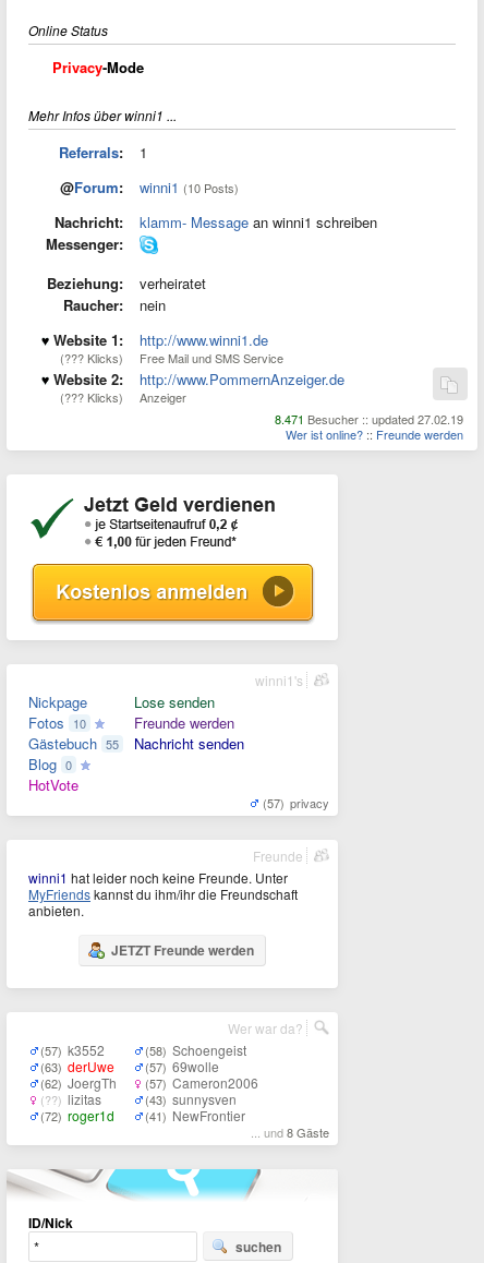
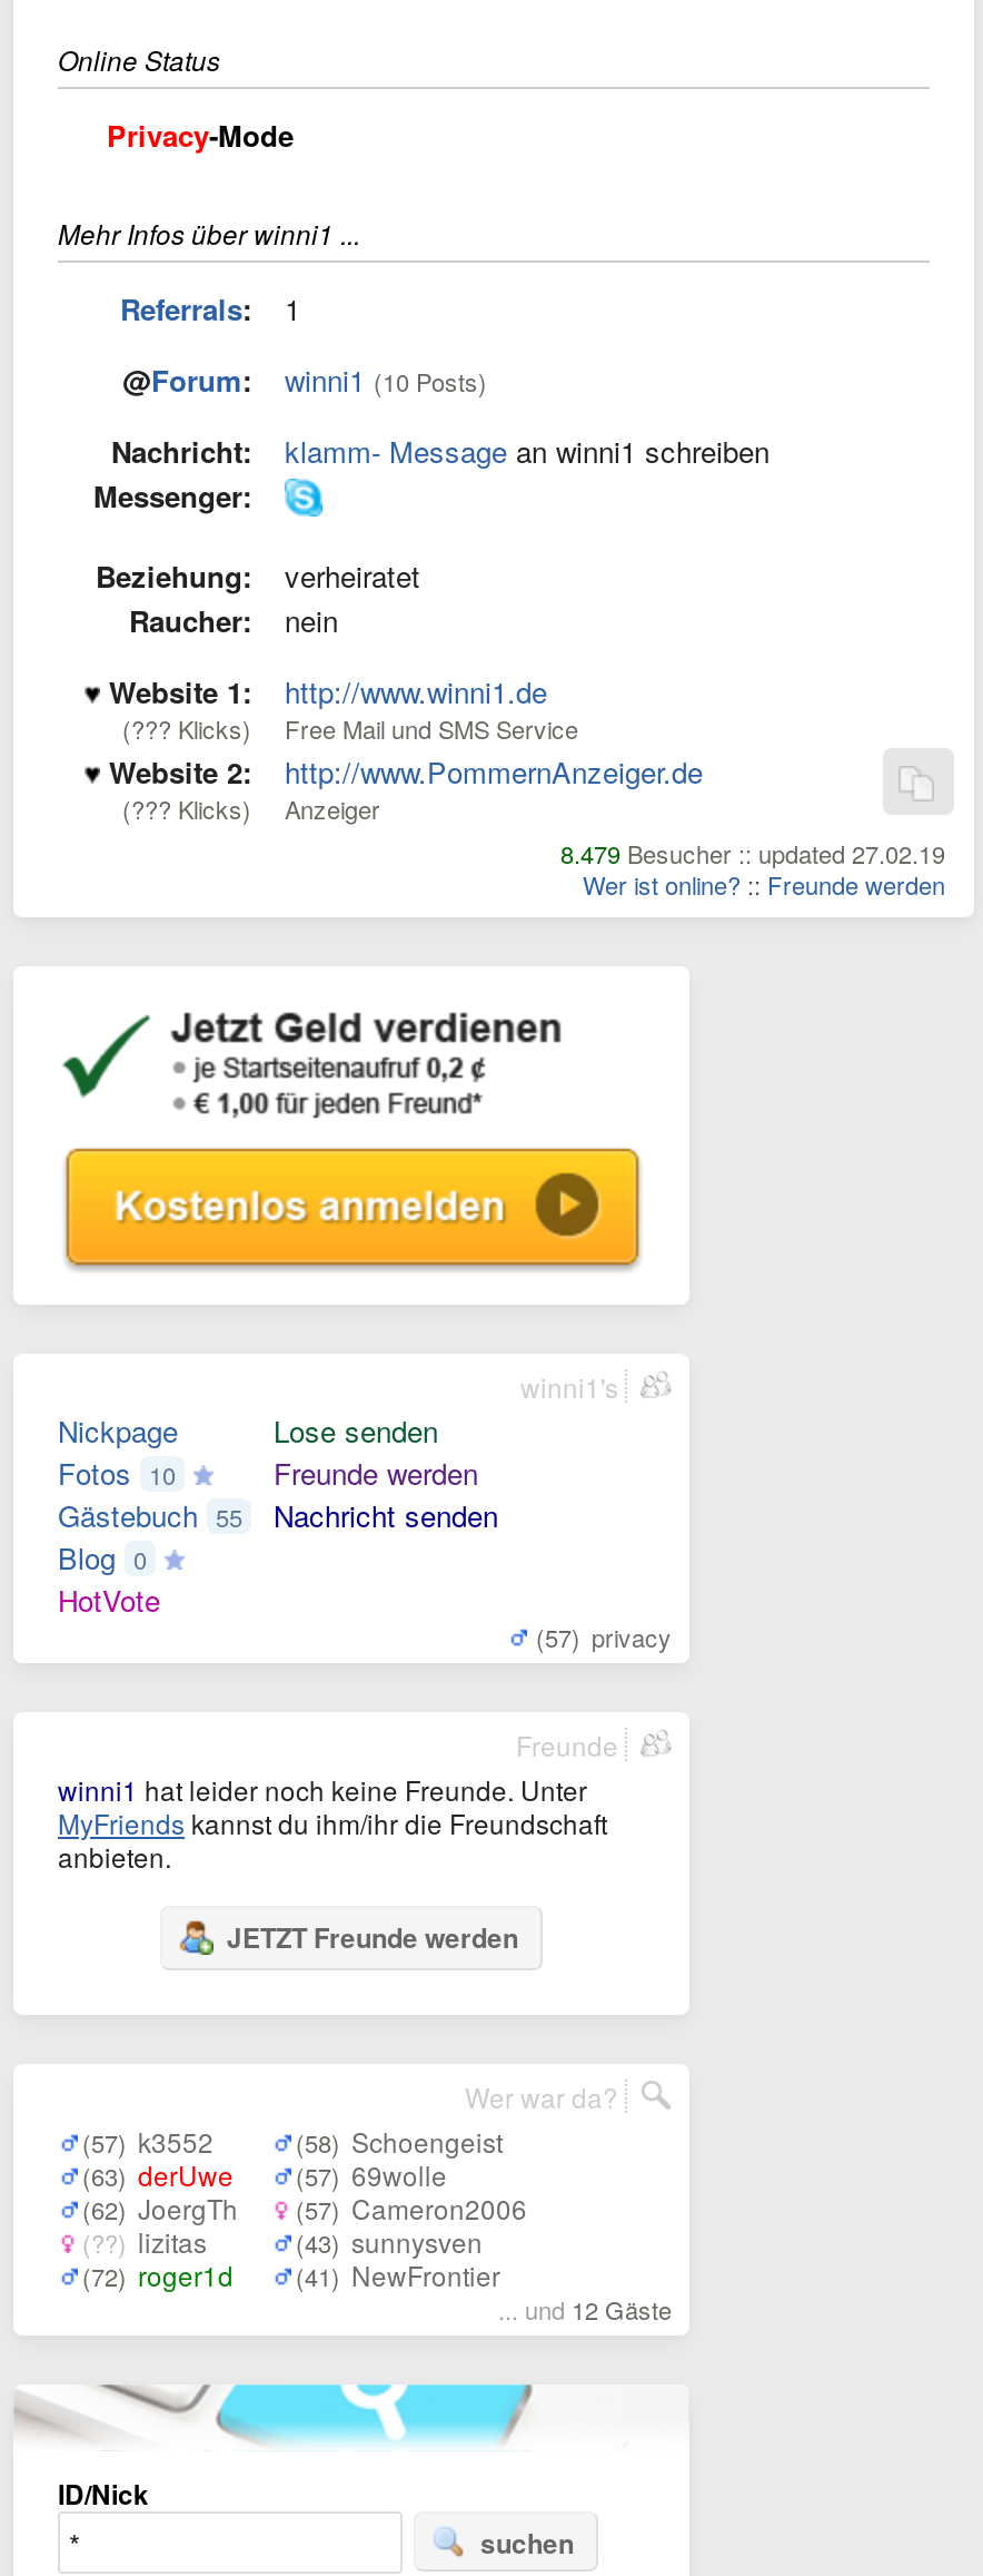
[275,410,463,428] 8.471 Besucher :: updated 27.02.19 -> [560,835,945,871] 8.479 Besucher :: updated 27.02.19
[251,1123,329,1141] ... und 8 Gäste -> [498,2291,672,2327] ... und 12 Gäste

